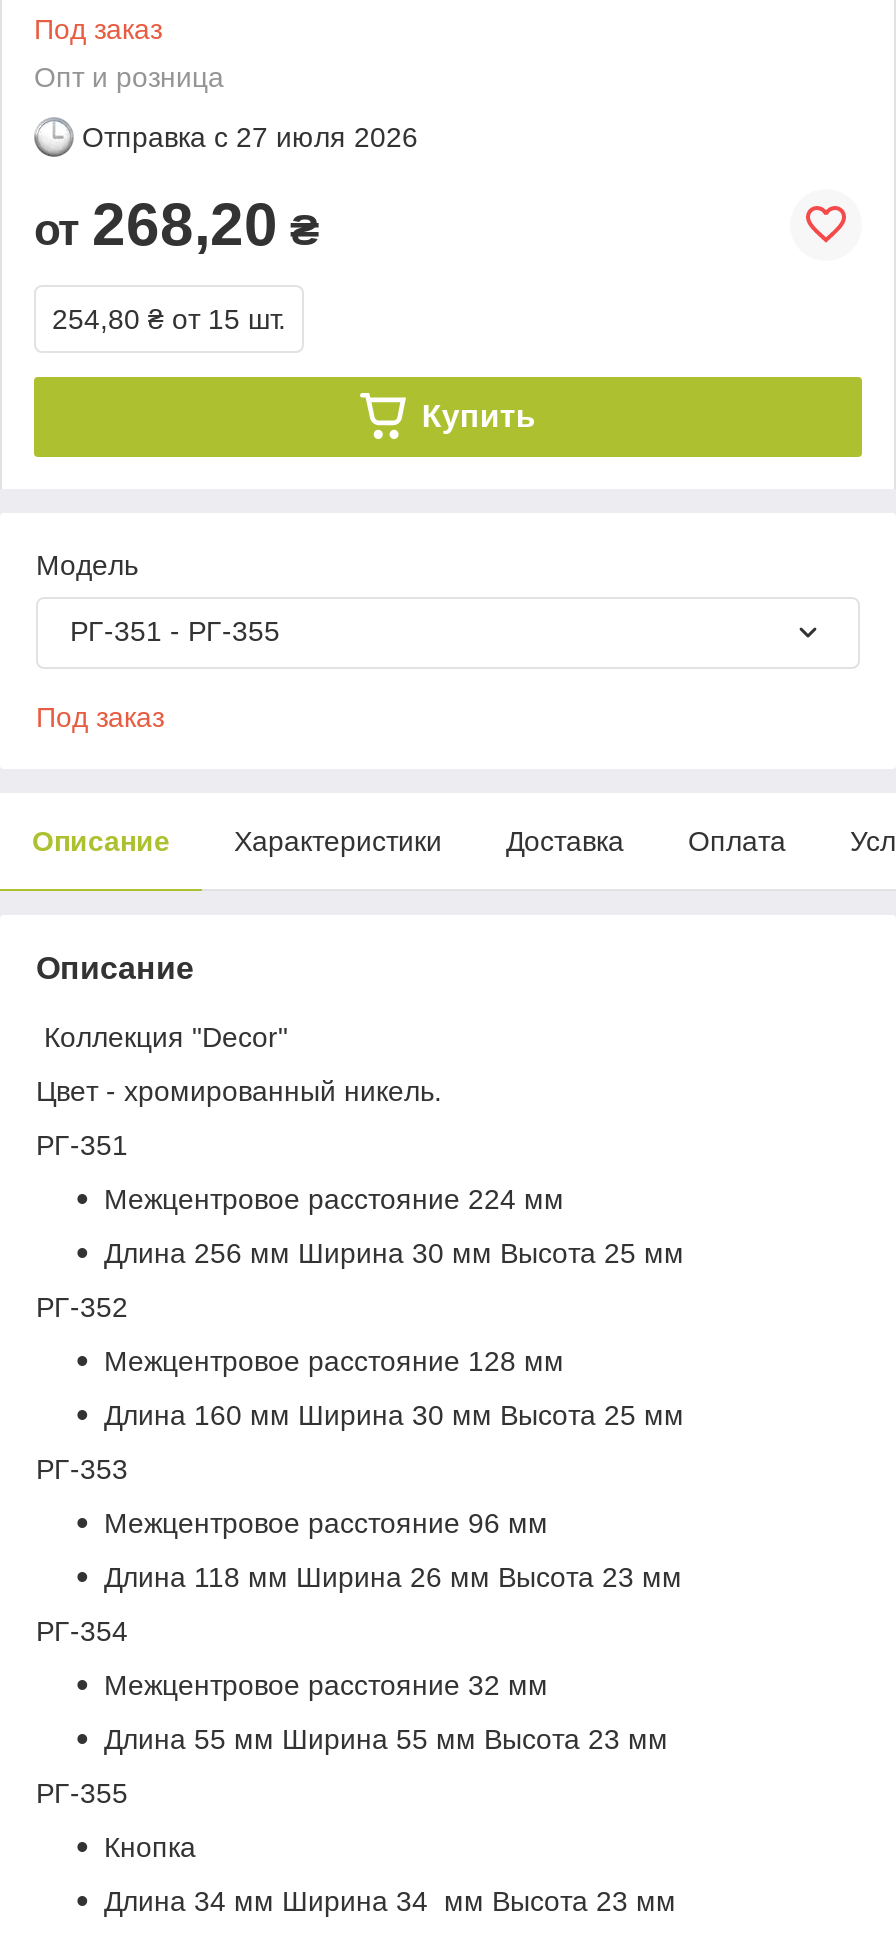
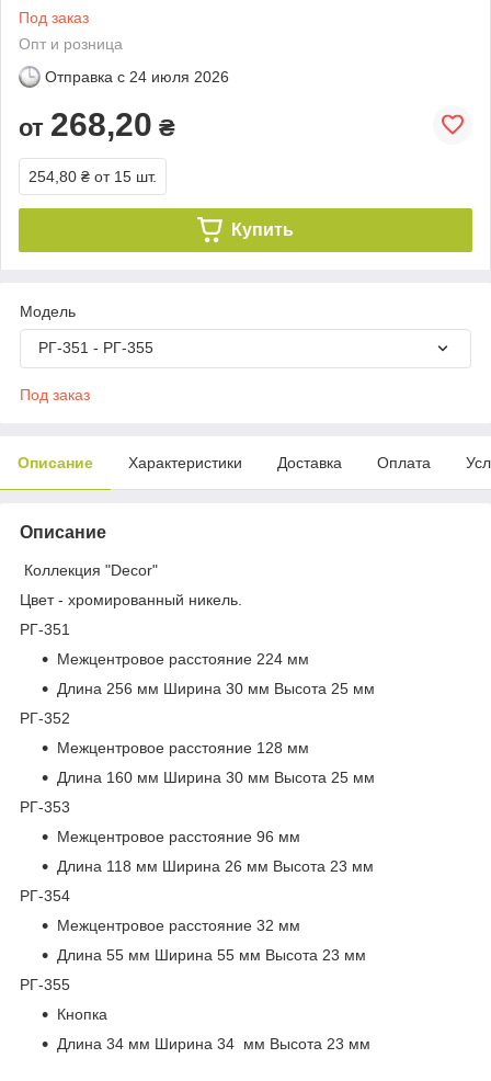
[82,121,418,153] Отправка с 27 июля 2026 -> [45,68,229,85] Отправка с 24 июля 2026

